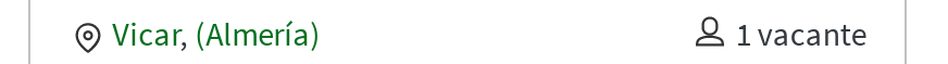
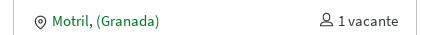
[112,12,321,54] Vicar, (Almería) -> [52,11,160,30] Motril, (Granada)

